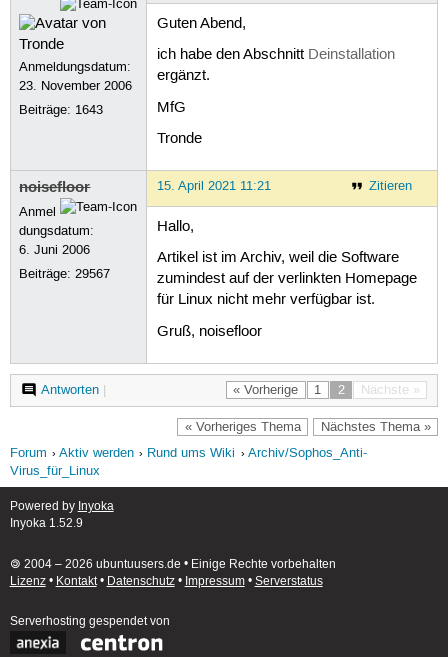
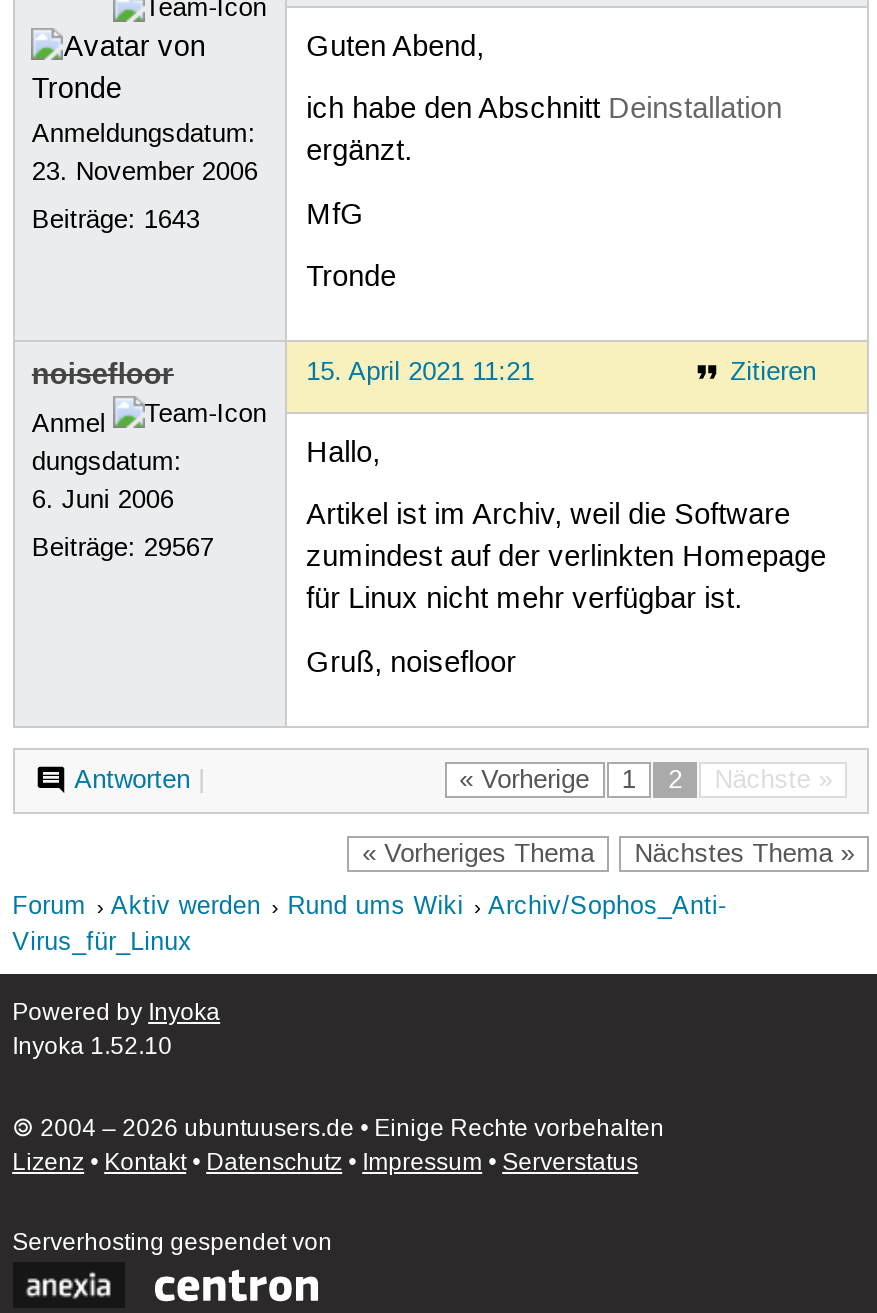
[10,517,83,532] Inyoka 1.52.9 -> [12,1033,172,1063] Inyoka 1.52.10

